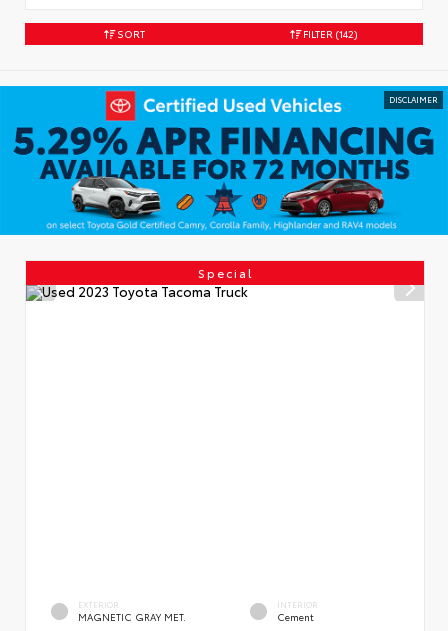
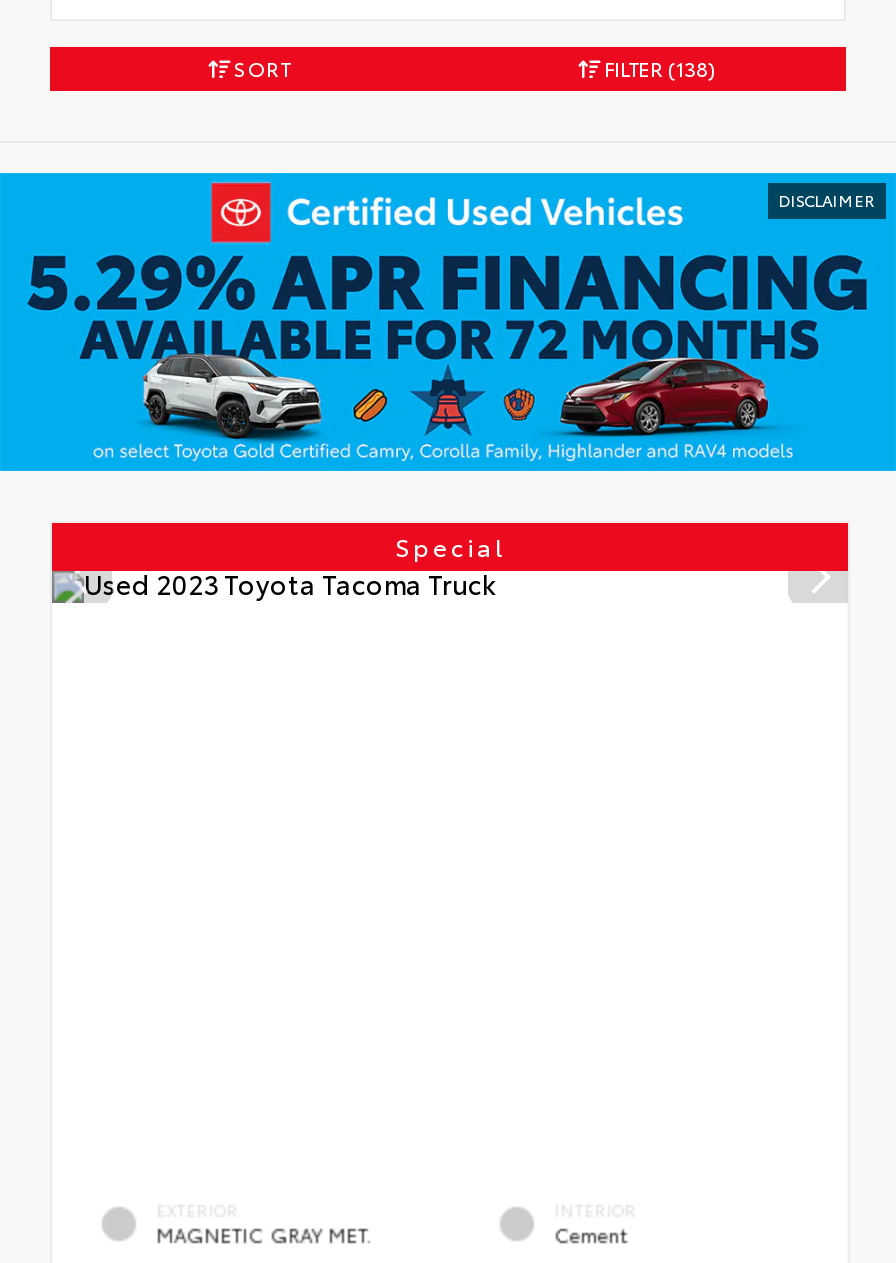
[300,26,357,41] FILTER (142) -> [600,53,716,83] FILTER (138)

